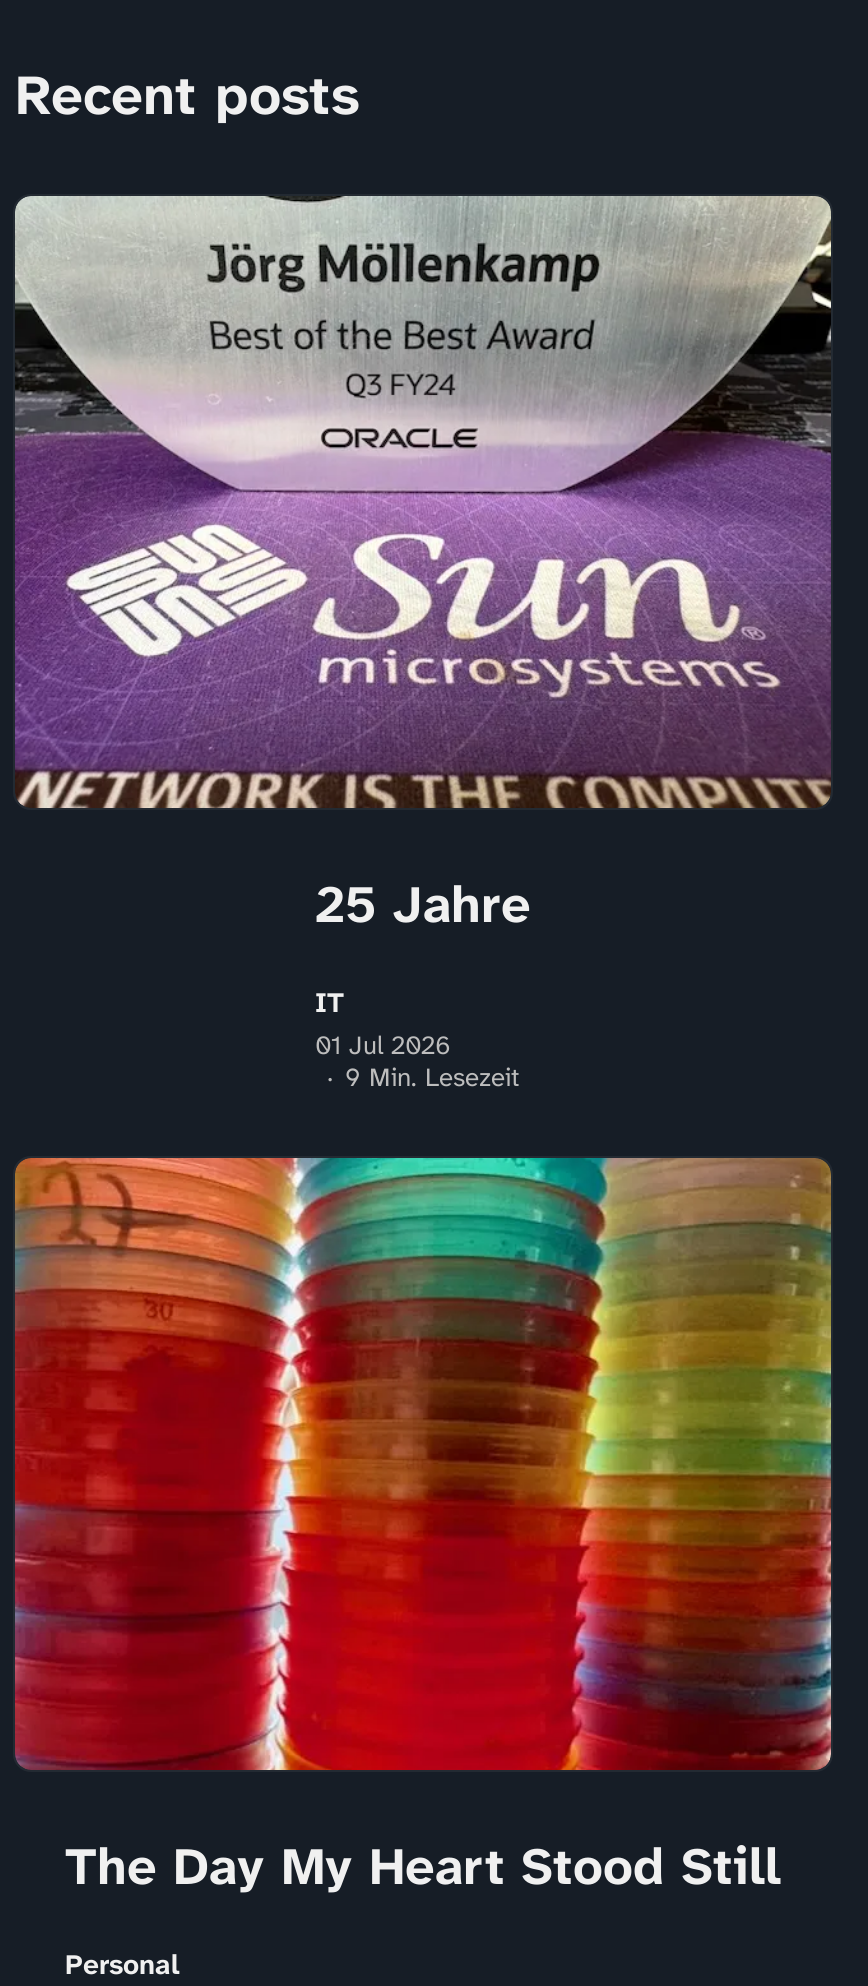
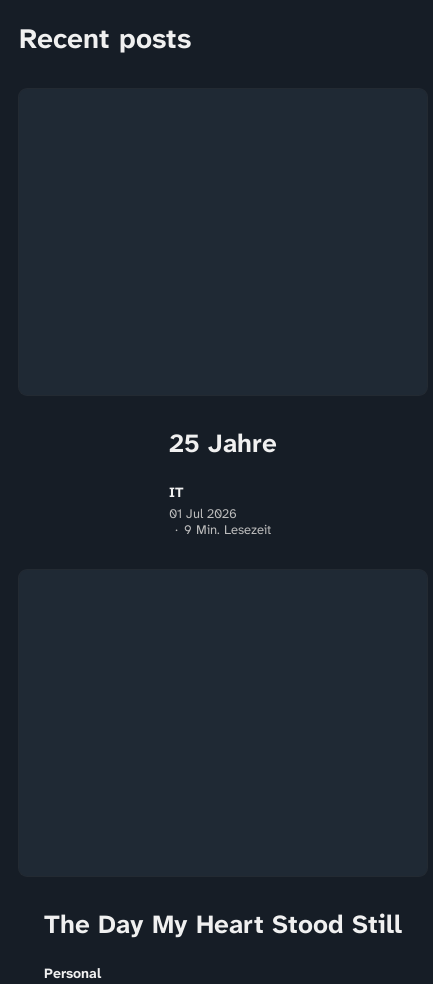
[13,194,833,810] [image] -> none
[13,1156,833,1772] [image] -> none

